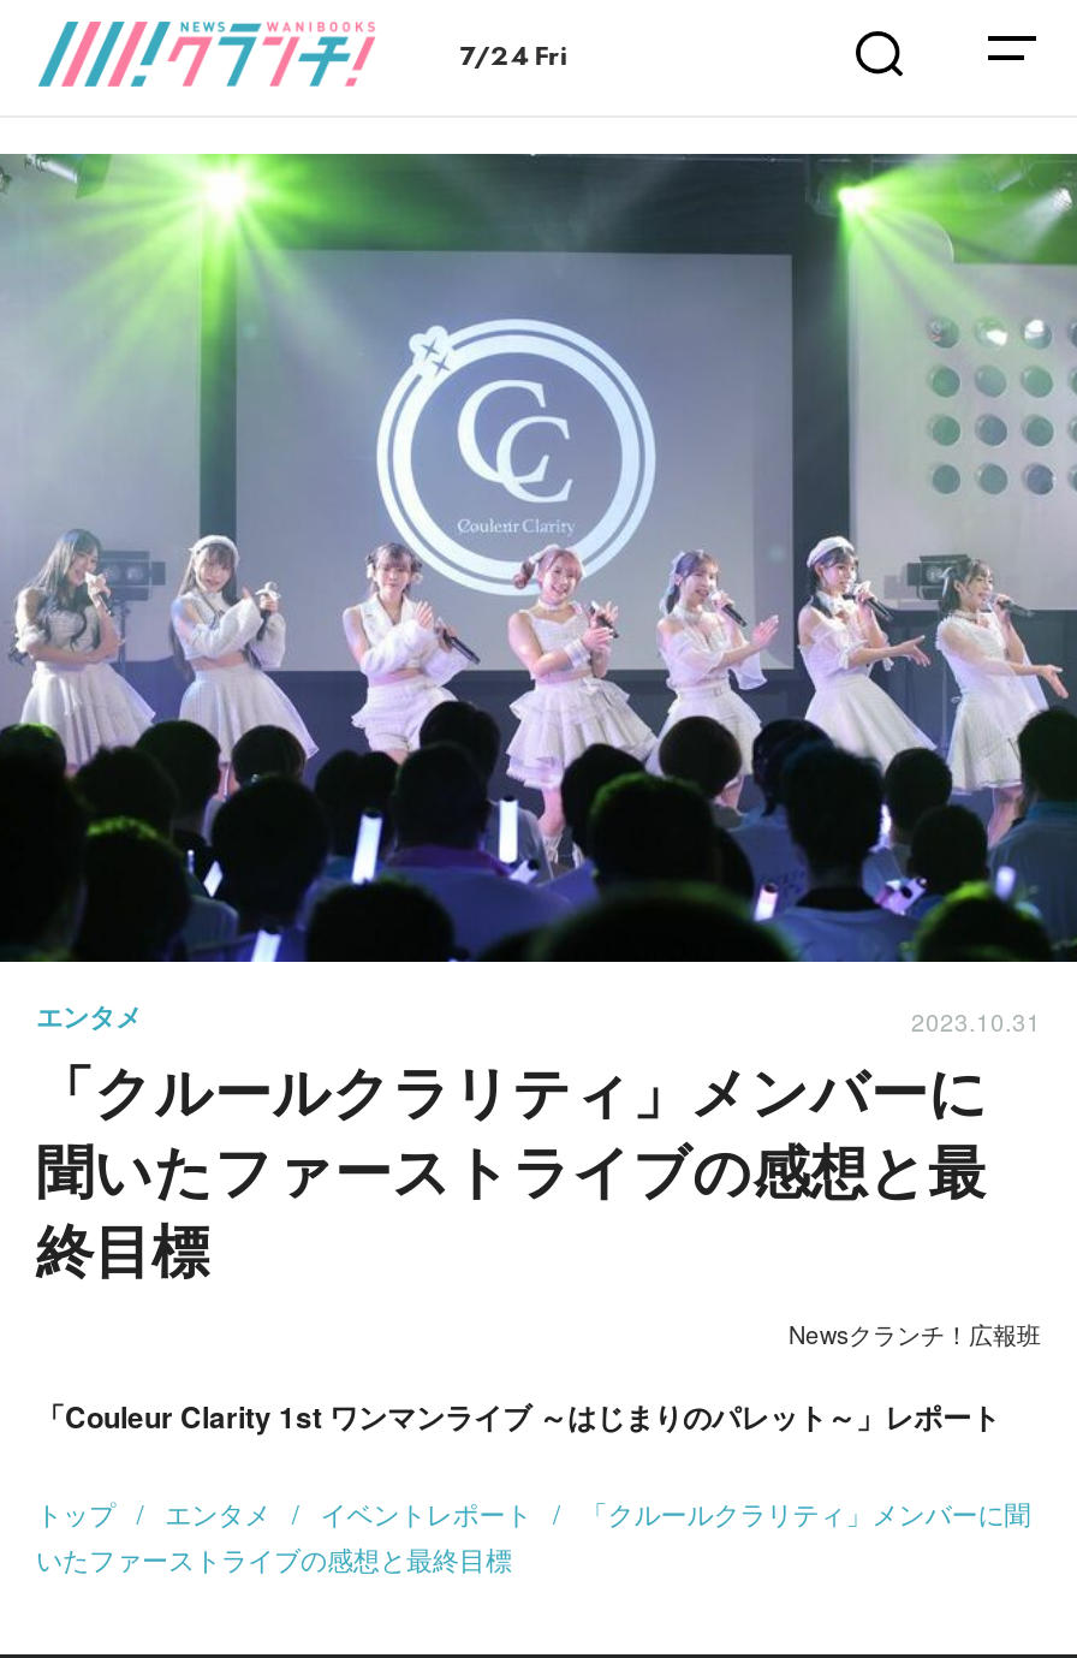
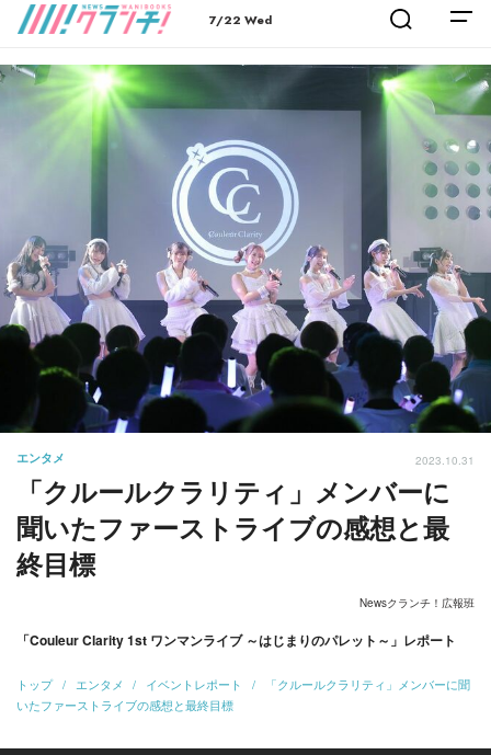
[459,36,568,75] 7/24 Fri -> [209,11,272,28] 7/22 Wed

